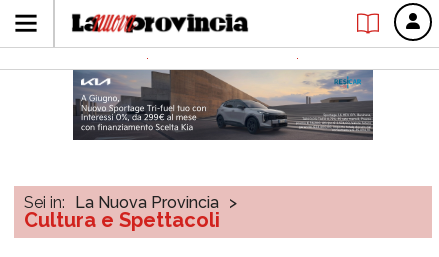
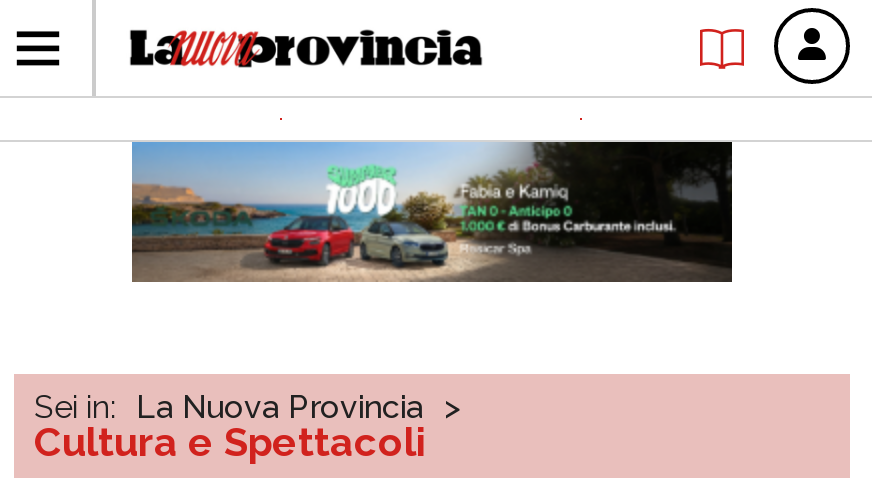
[73,69,374,141] [image] -> [132,140,734,284] [image]

